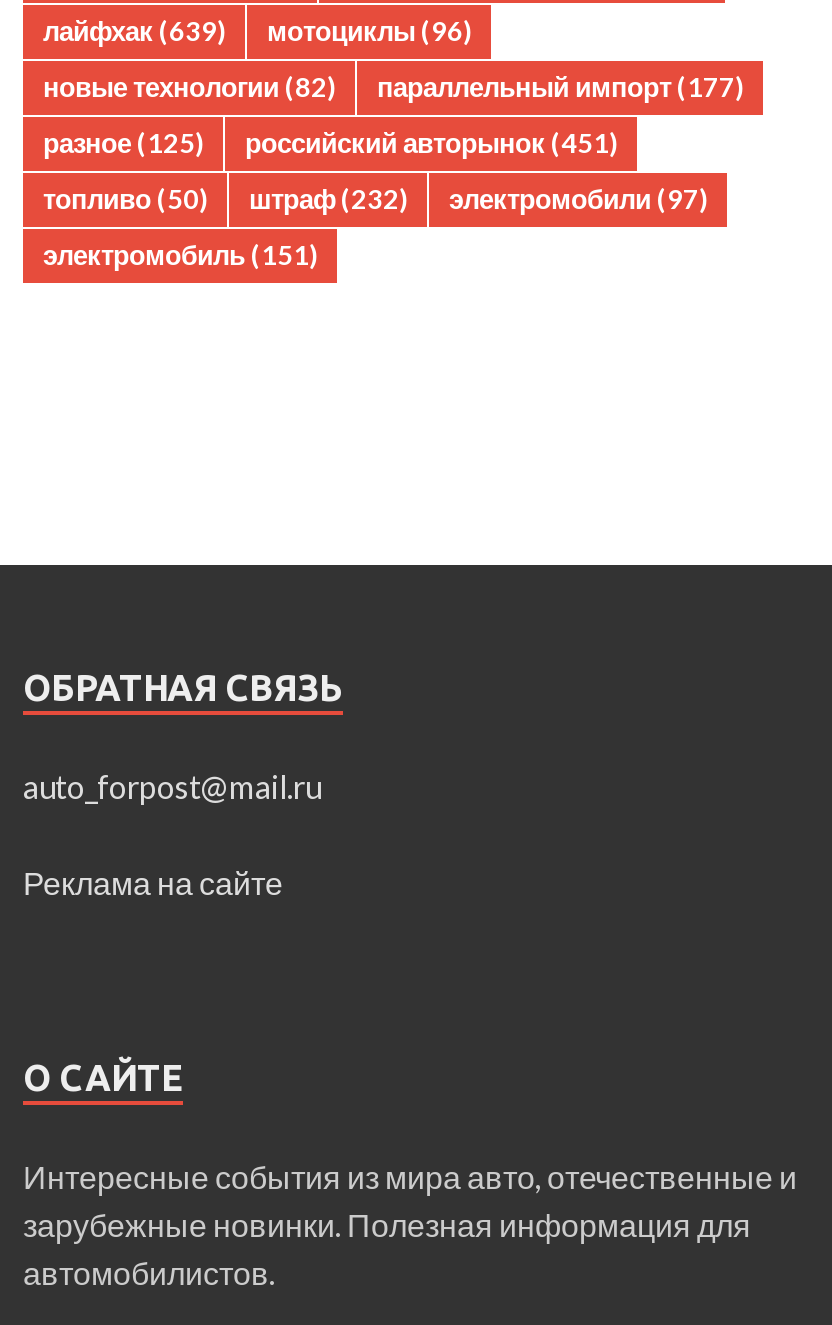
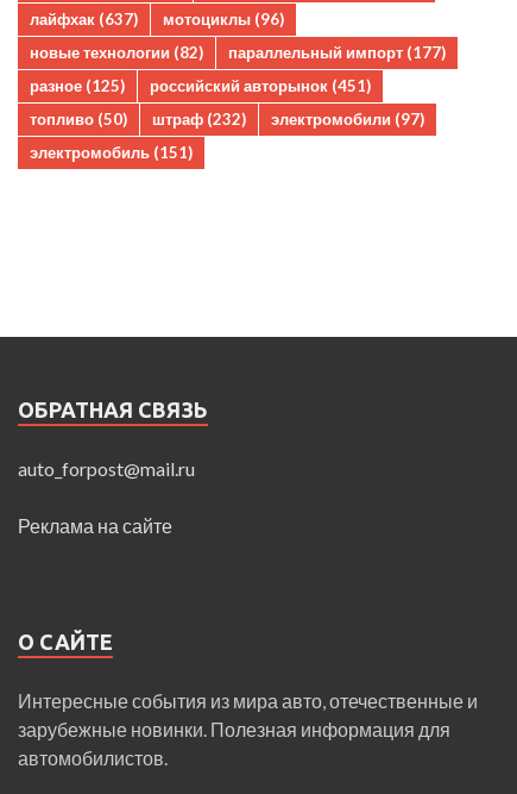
[43,15,471,47] лайфхак (639) мотоциклы (96) -> [30,10,284,29] лайфхак (637) мотоциклы (96)

